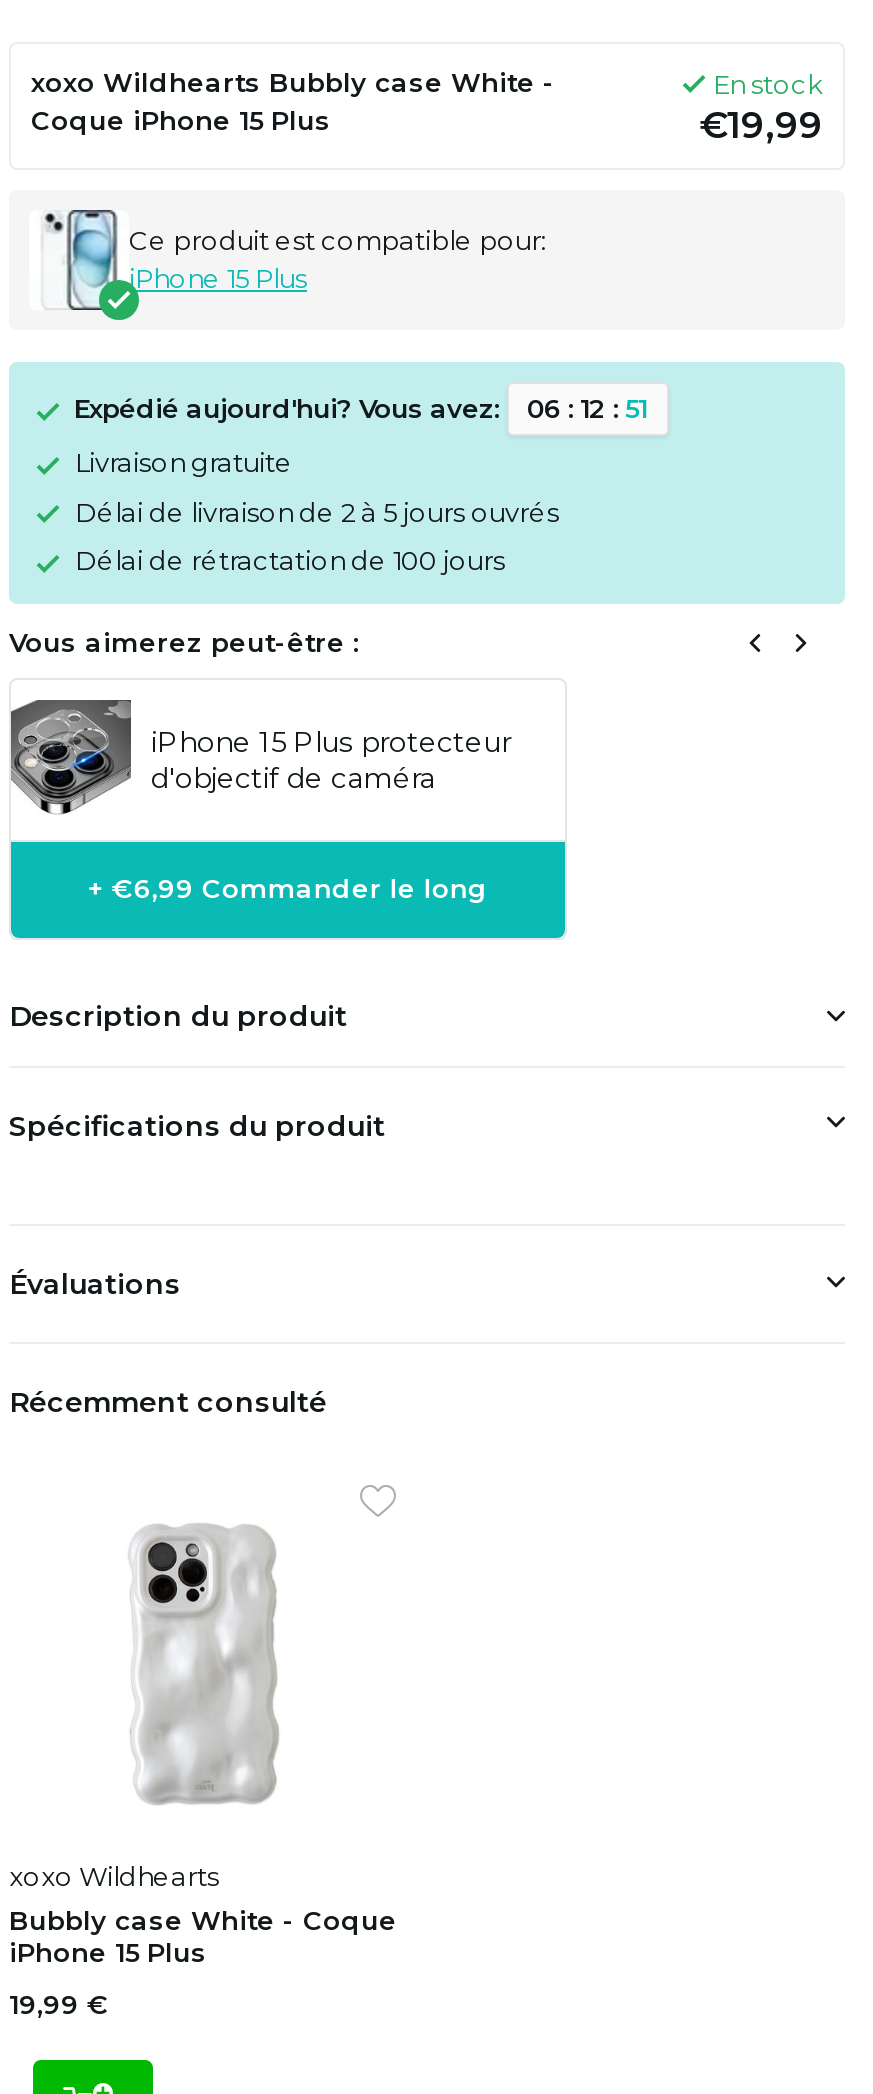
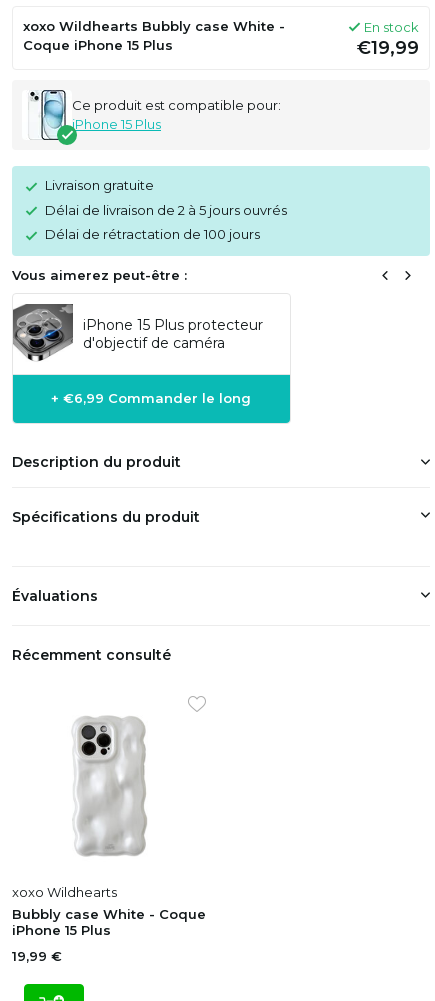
[74,392,647,424] Expédié aujourd'hui? Vous avez: | 06: 12: 51 -> none

